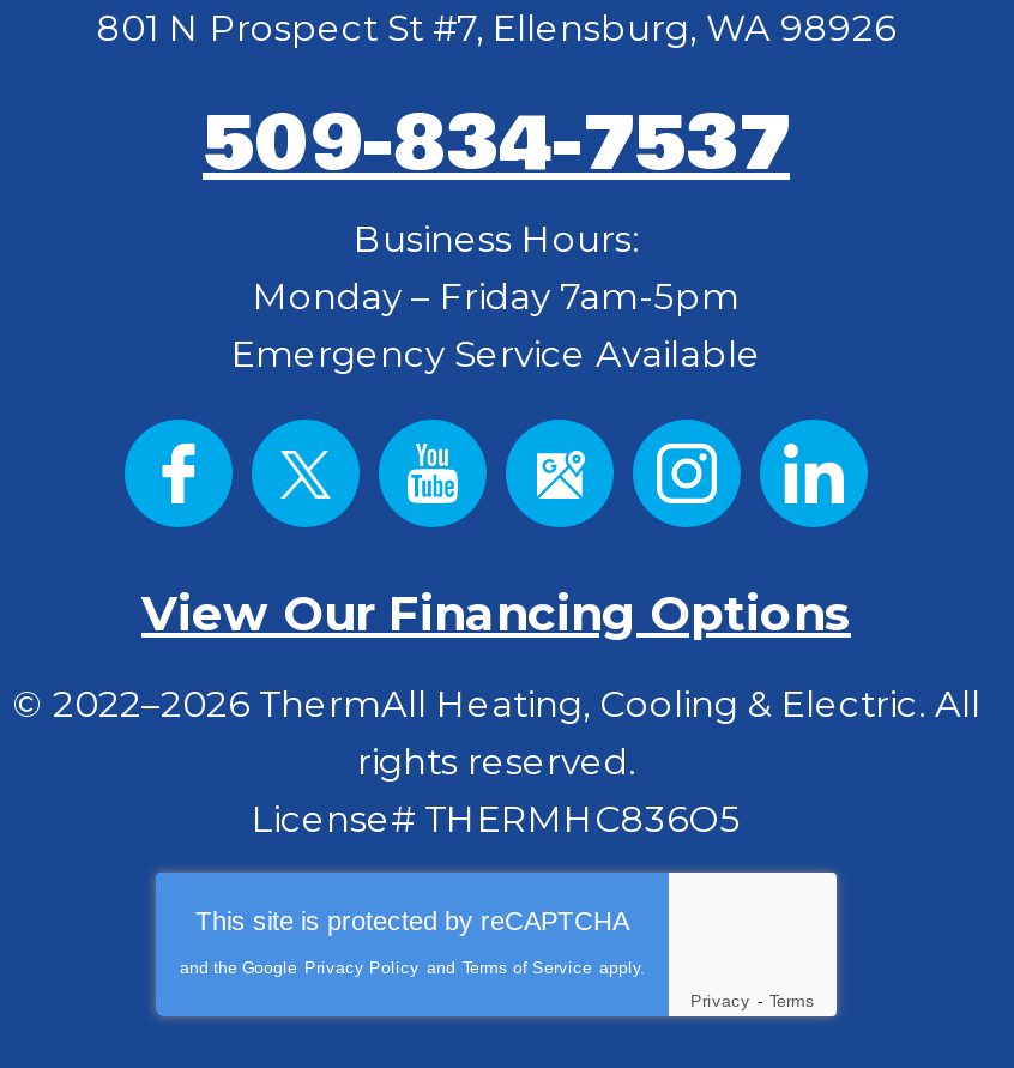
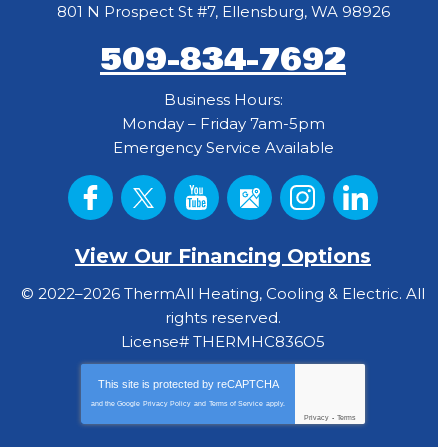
[203,89,790,202] 509-834-7537 -> [100,37,346,84] 509-834-7692

